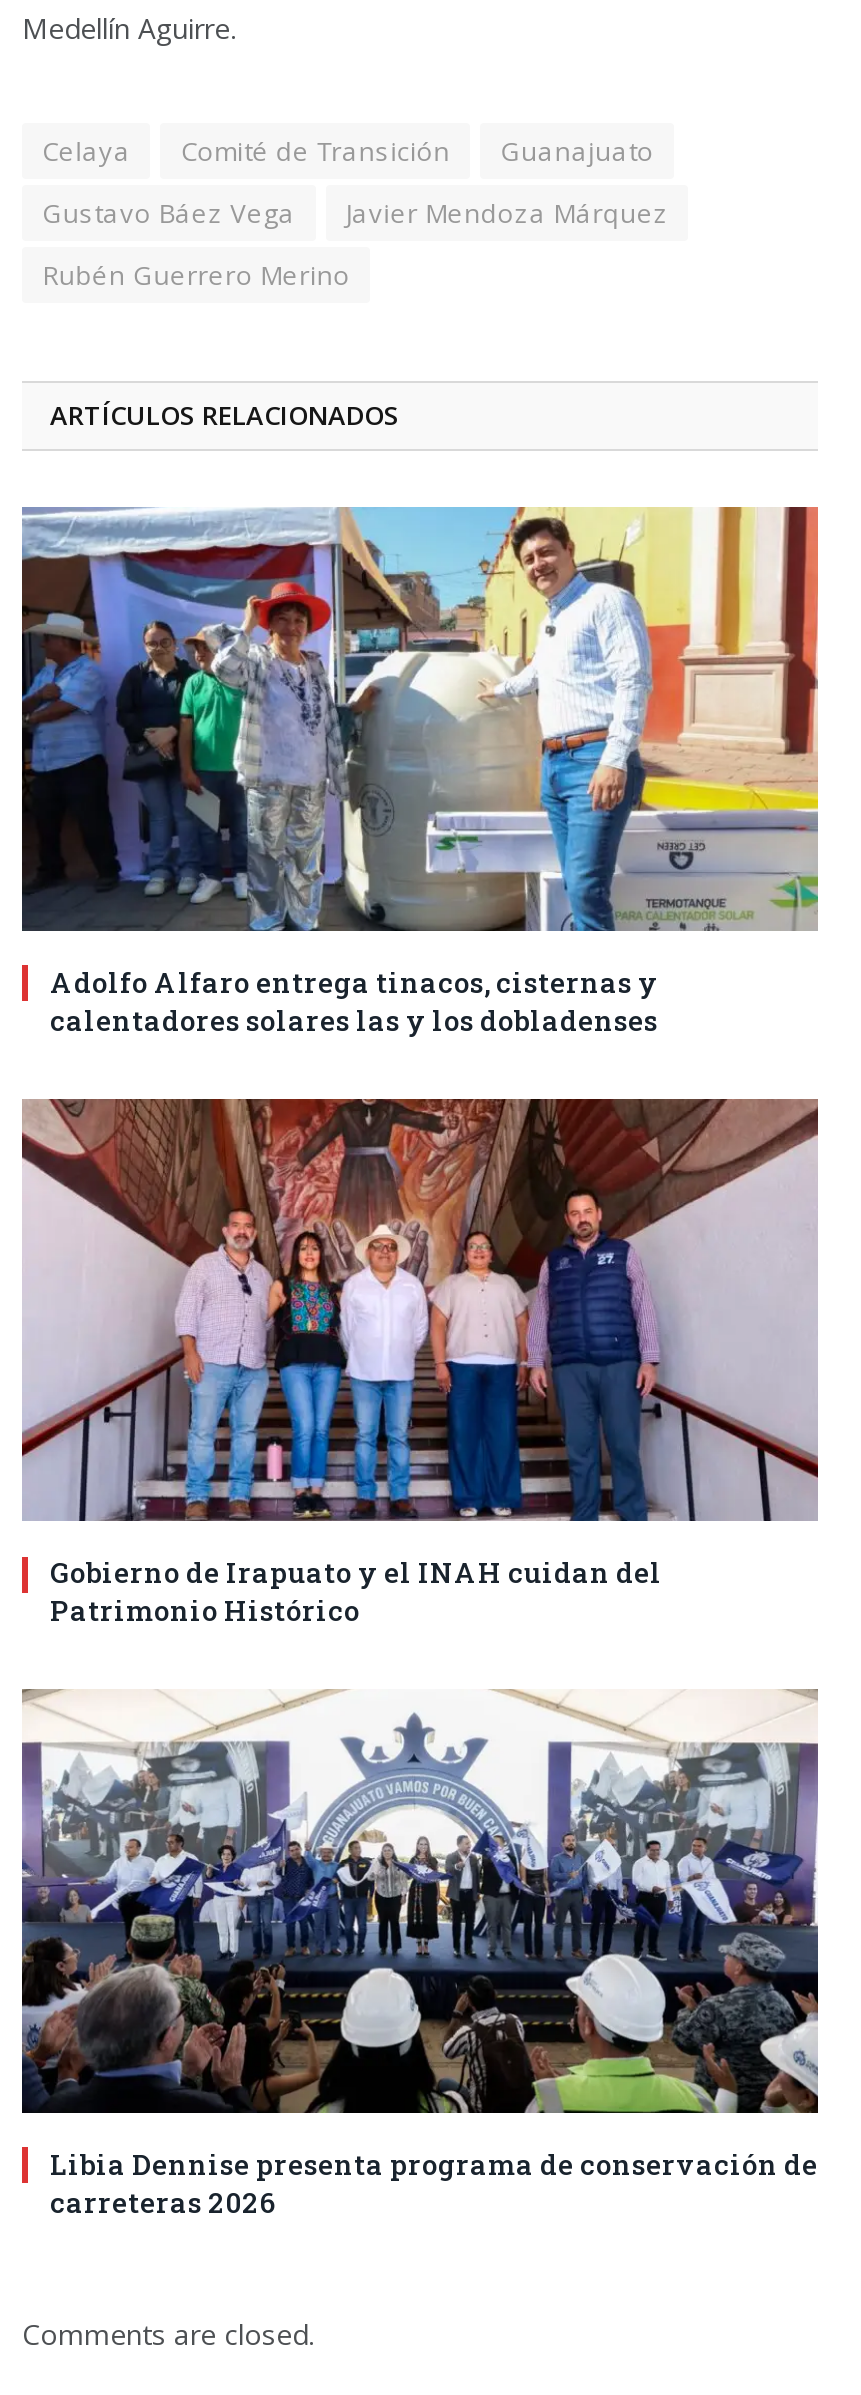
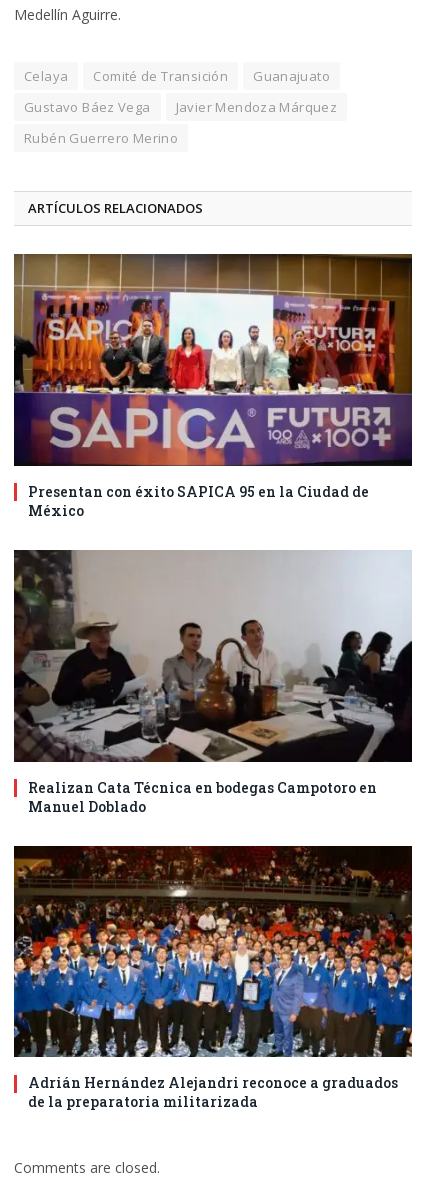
[20,505,820,1039] [image] | Adolfo Alfaro entrega tinacos, cisternas y | calentadores solares las y los dobladenses -> [13,253,413,520] [image] | Presentan con éxito SAPICA 95 en la Ciudad de | México
[20,1097,820,1630] [image] | Gobierno de Irapuato y el INAH cuidan del | Patrimonio Histórico -> [13,549,413,815] [image] | Realizan Cata Técnica en bodegas Campotoro en | Manuel Doblado
[20,1689,820,2221] [image] | Libia Dennise presenta programa de conservación de | carreteras 2026 -> [13,845,413,1111] [image] | Adrián Hernández Alejandri reconoce a graduados | de la preparatoria militarizada

